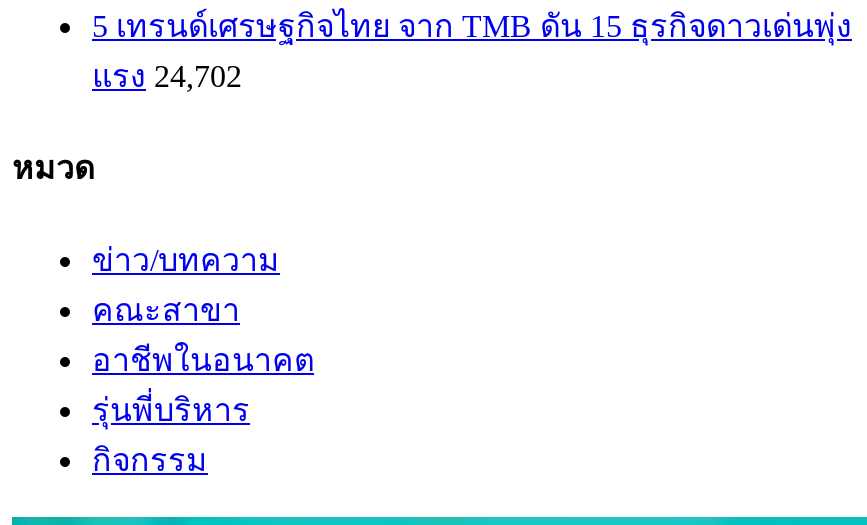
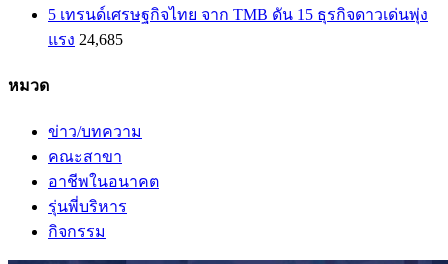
[92,58,242,92] แรง 24,702 -> [48,31,123,48] แรง 24,685

